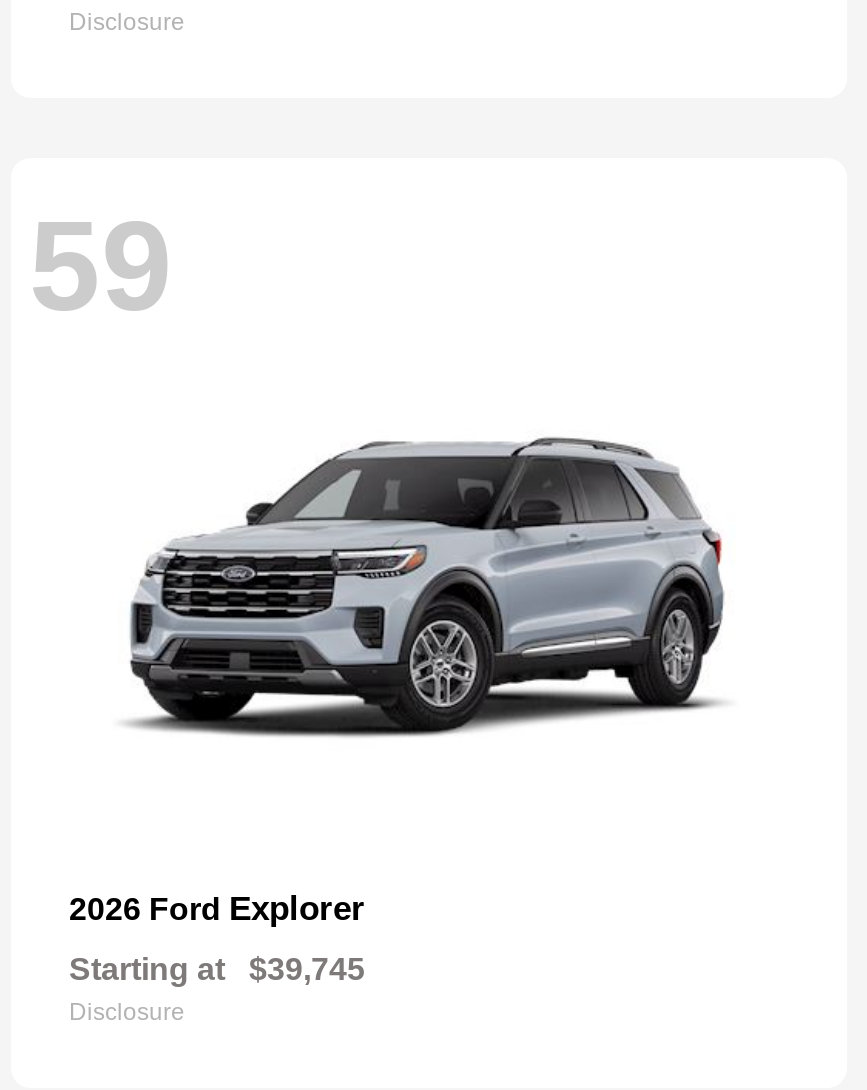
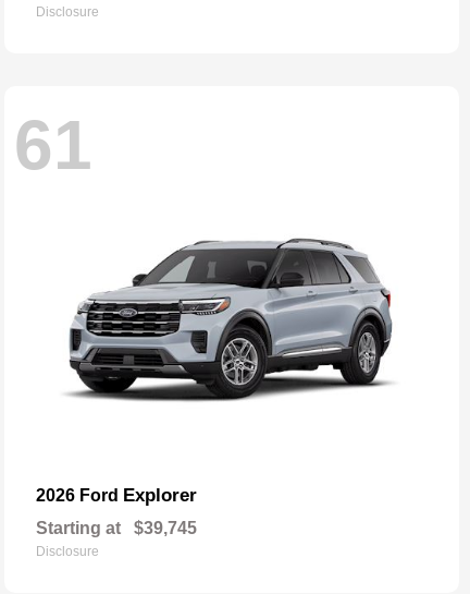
[29,194,173,338] 59 -> [14,106,92,184] 61

